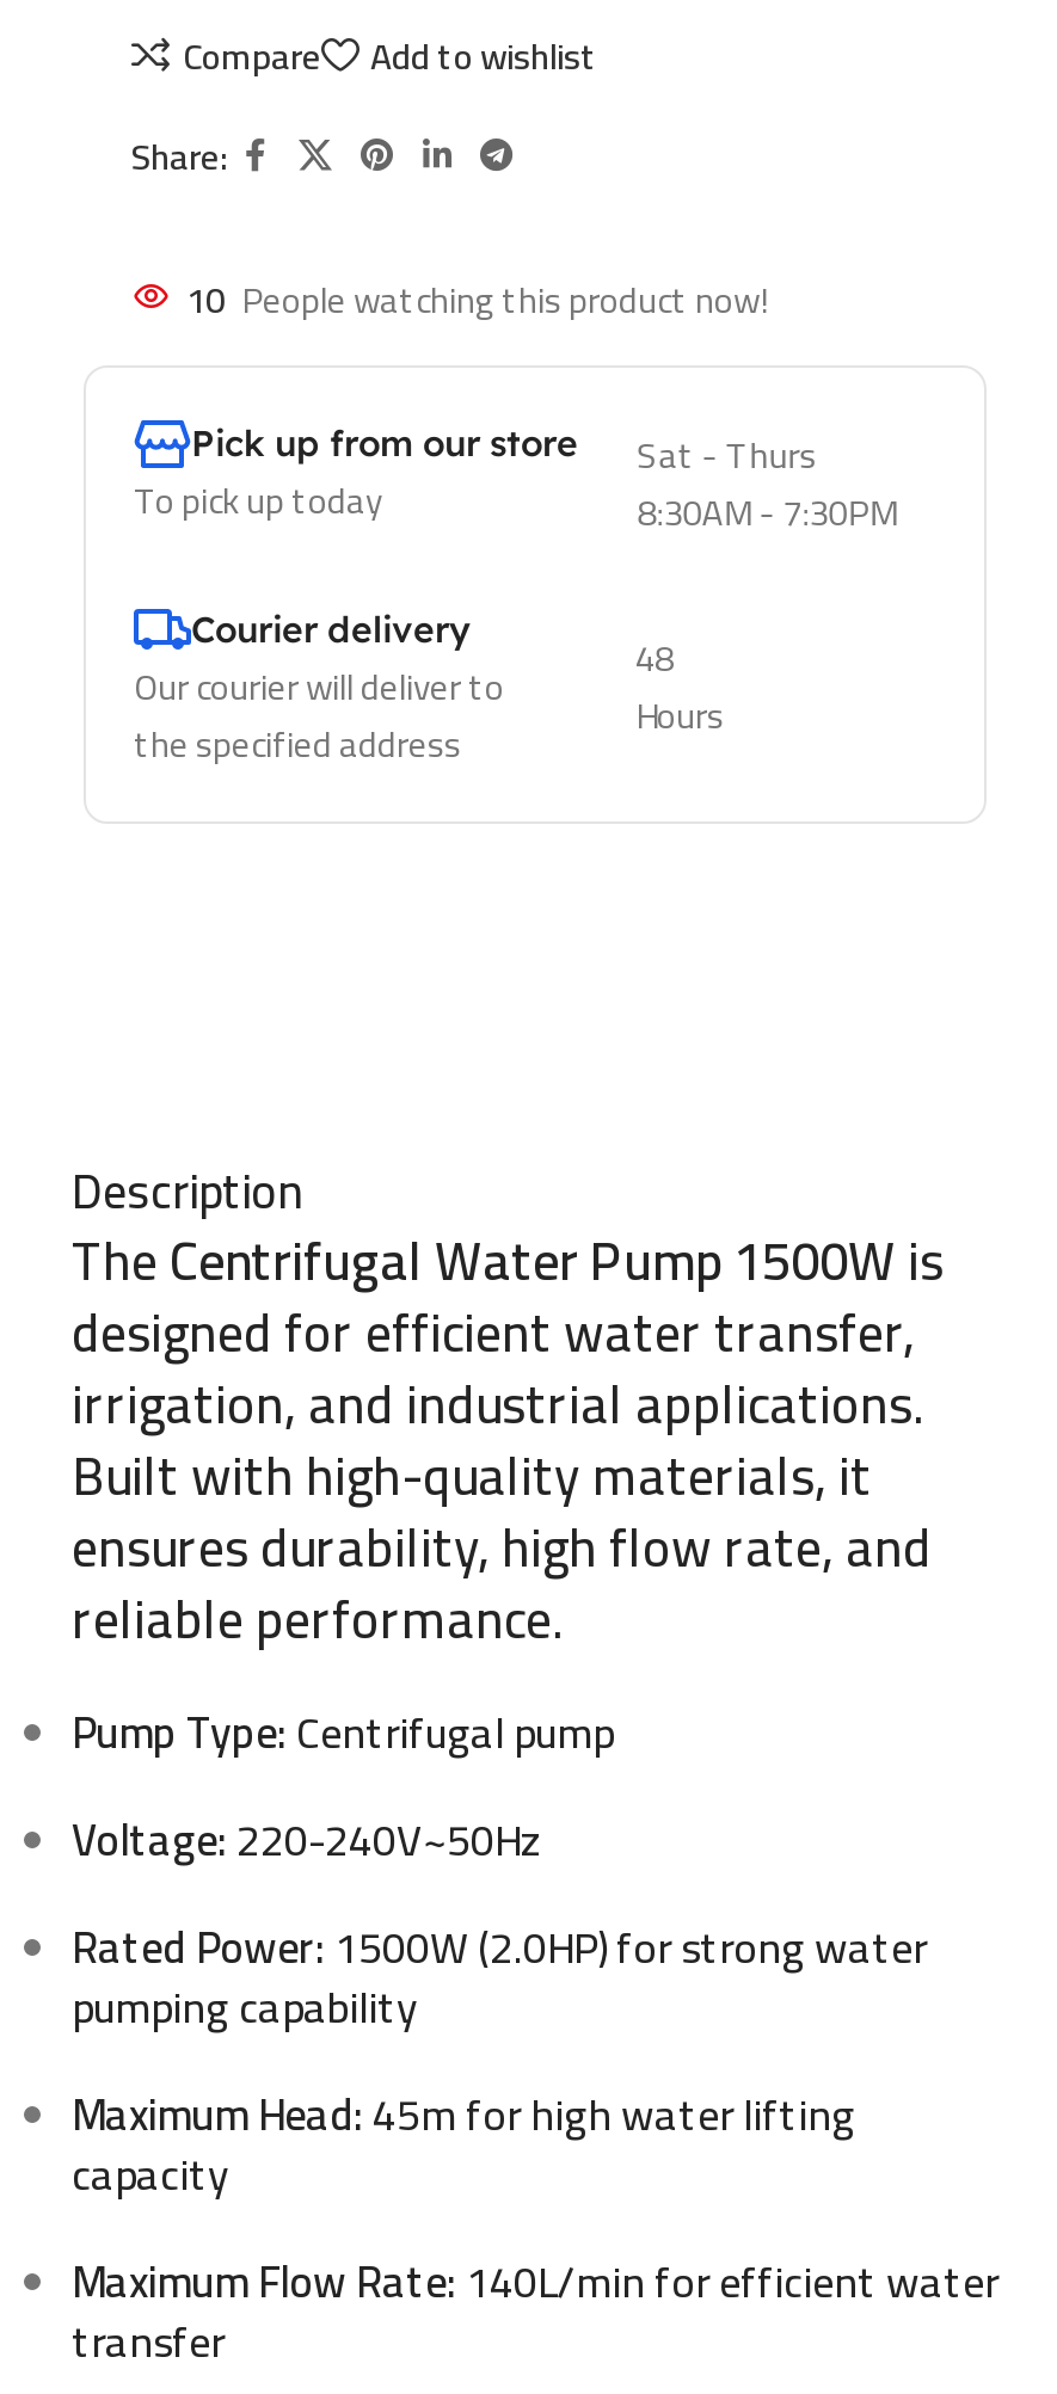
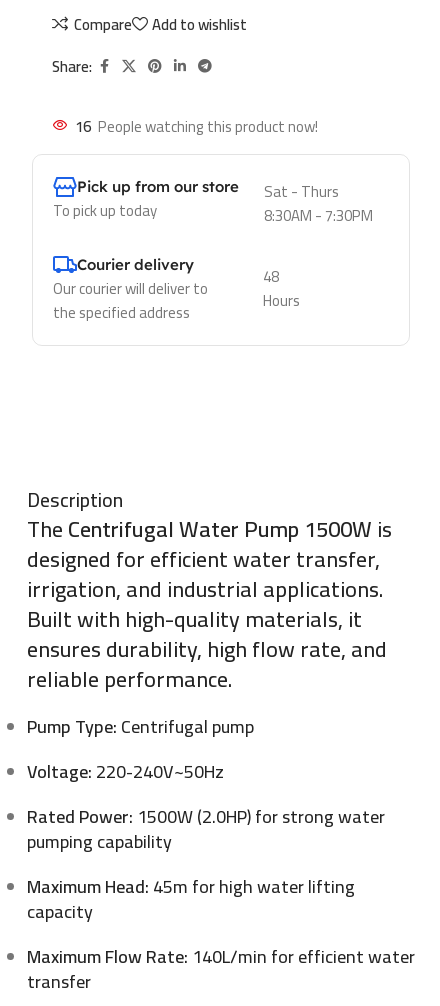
[186,265,767,334] 10 People watching this product now! -> [75,112,318,141] 16 People watching this product now!

